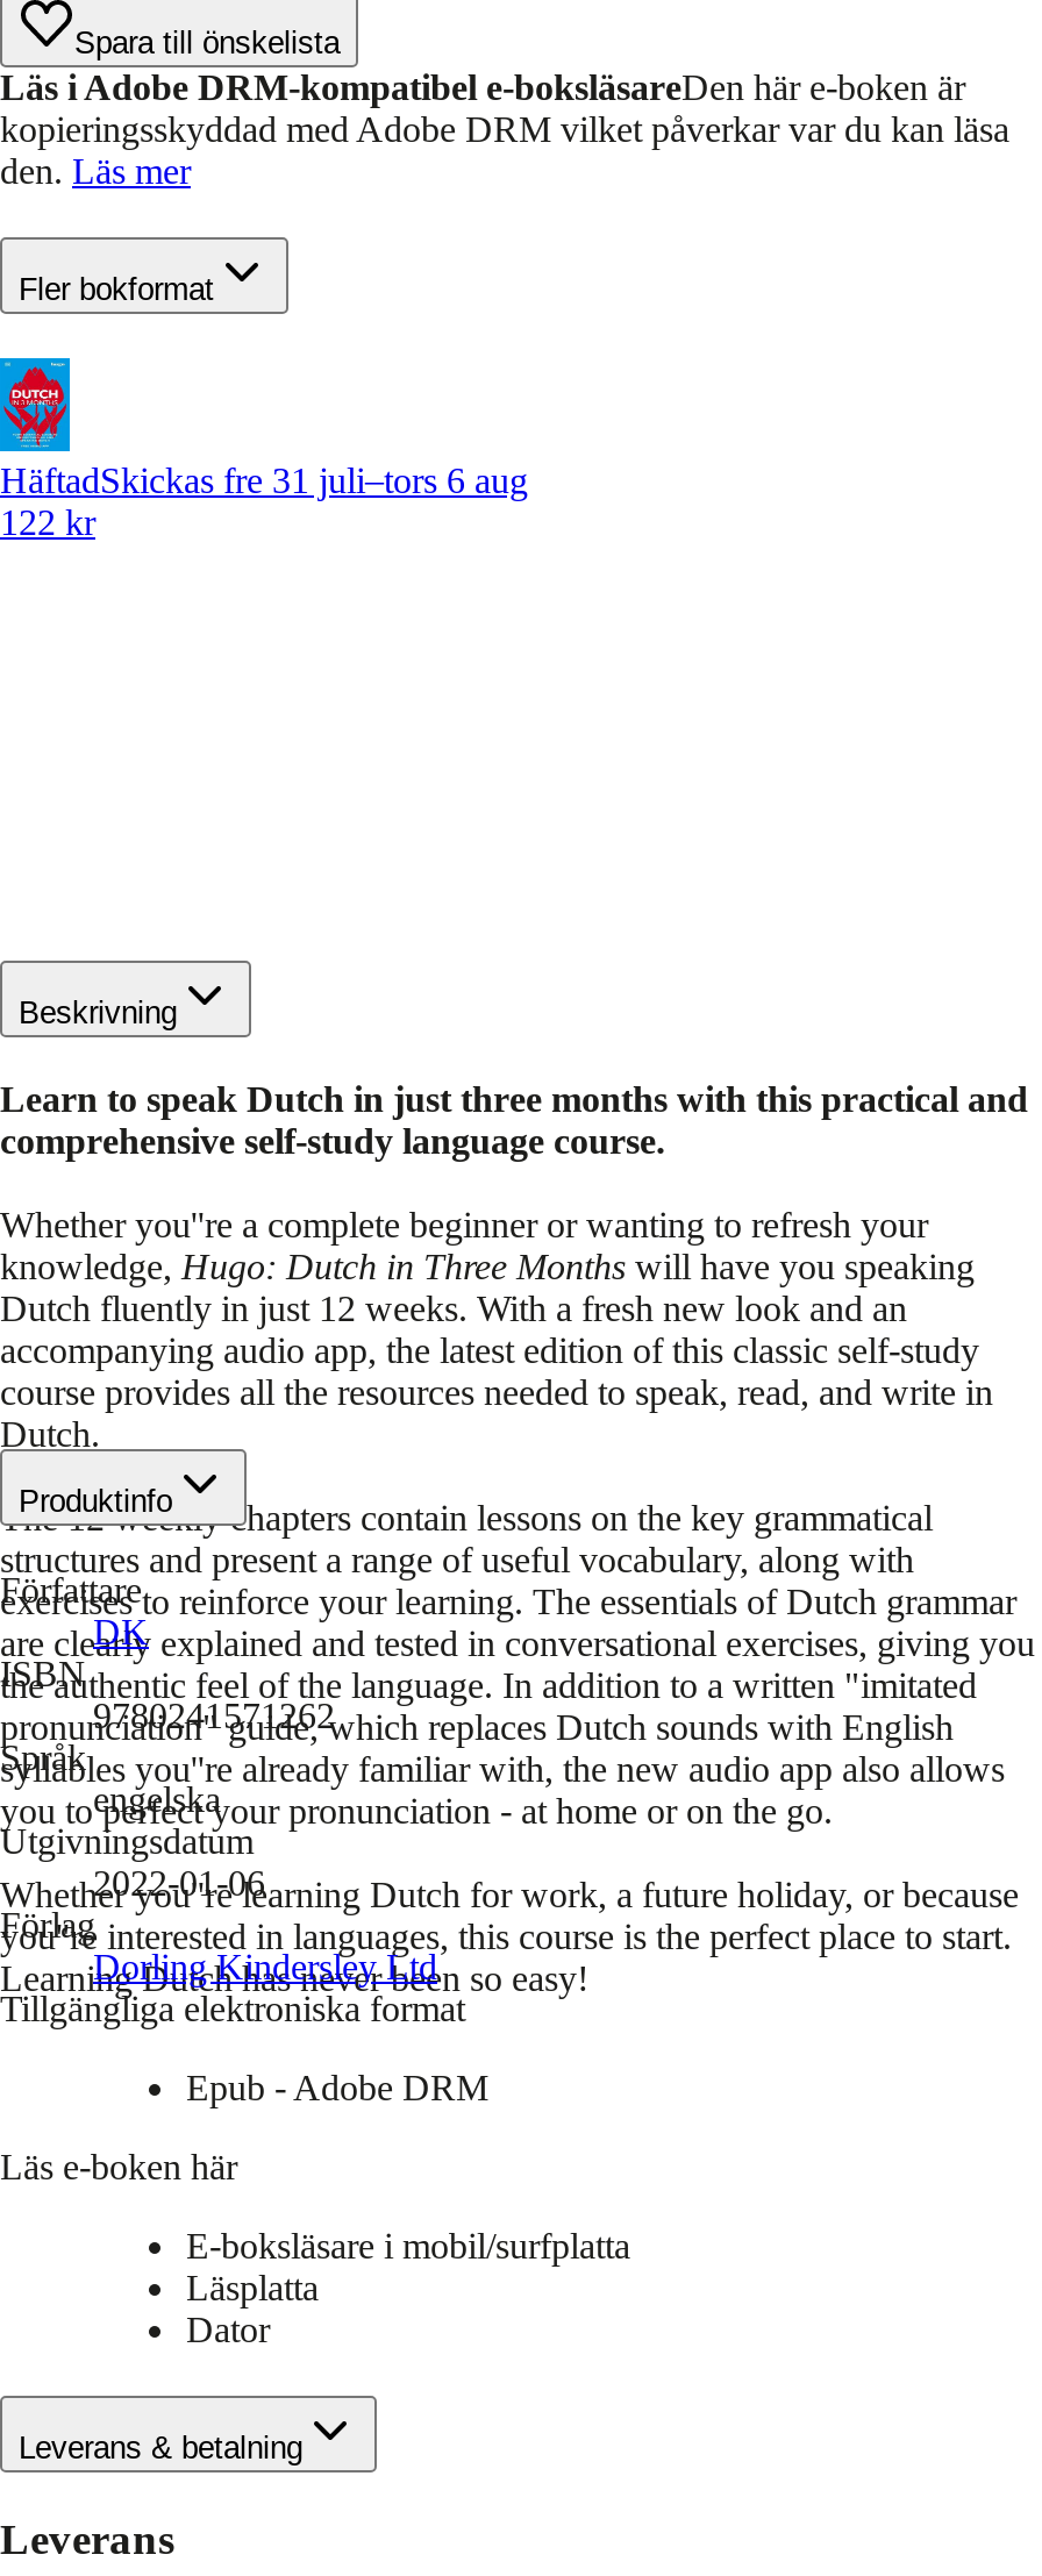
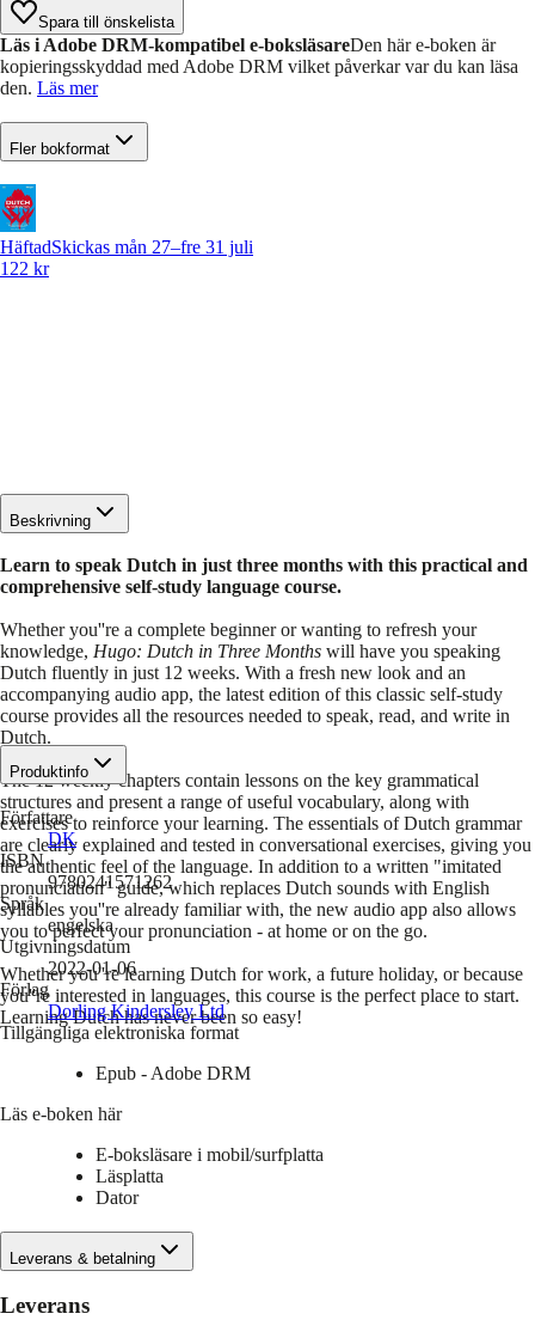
[0,460,528,500] HäftadSkickas fre 31 juli–tors 6 aug -> [0,237,253,257] HäftadSkickas mån 27–fre 31 juli

